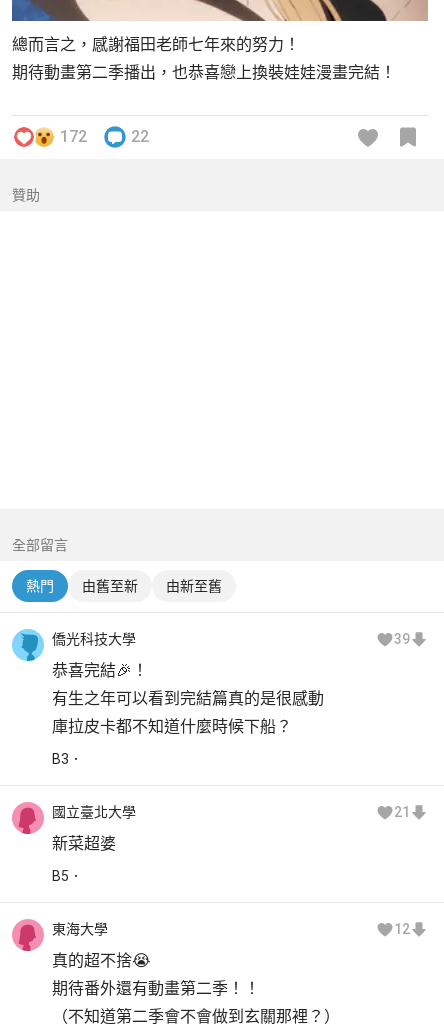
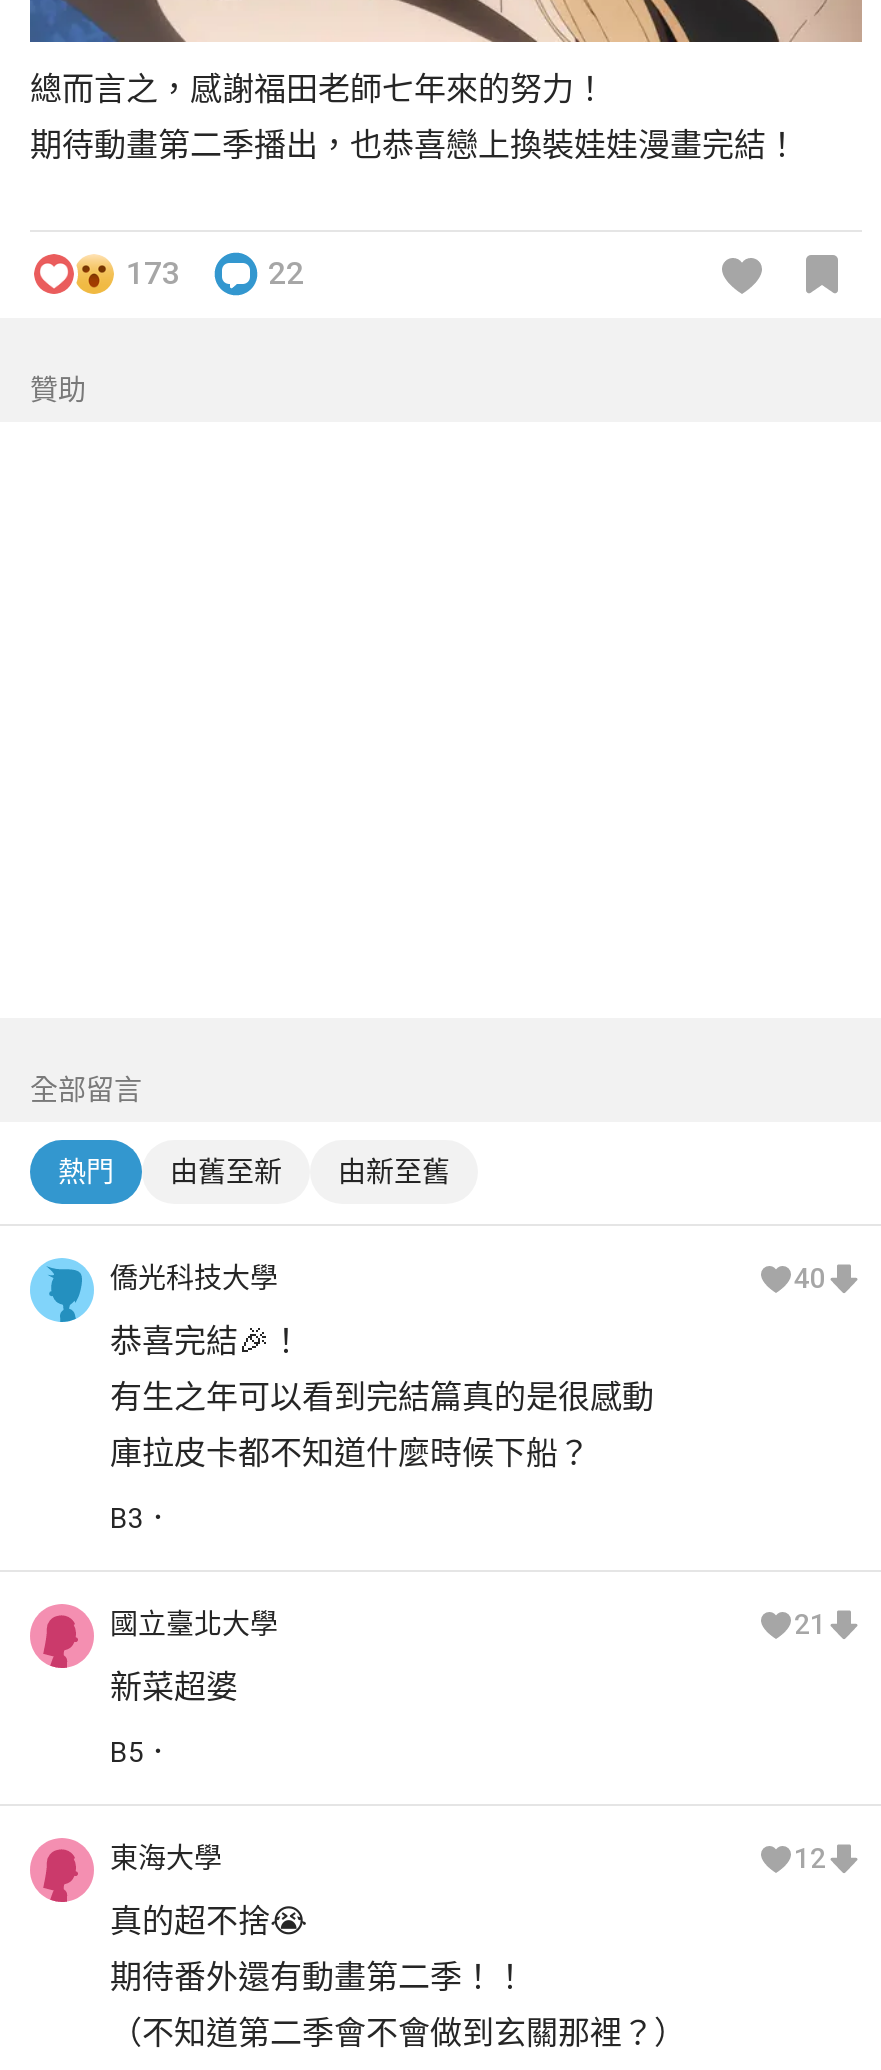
[60,127,87,146] 172 -> [126,255,180,293] 173
[394,631,410,647] 39 -> [794,1262,826,1294] 40

